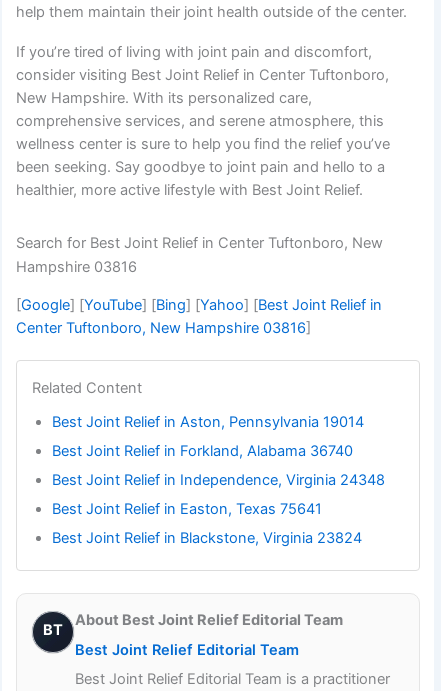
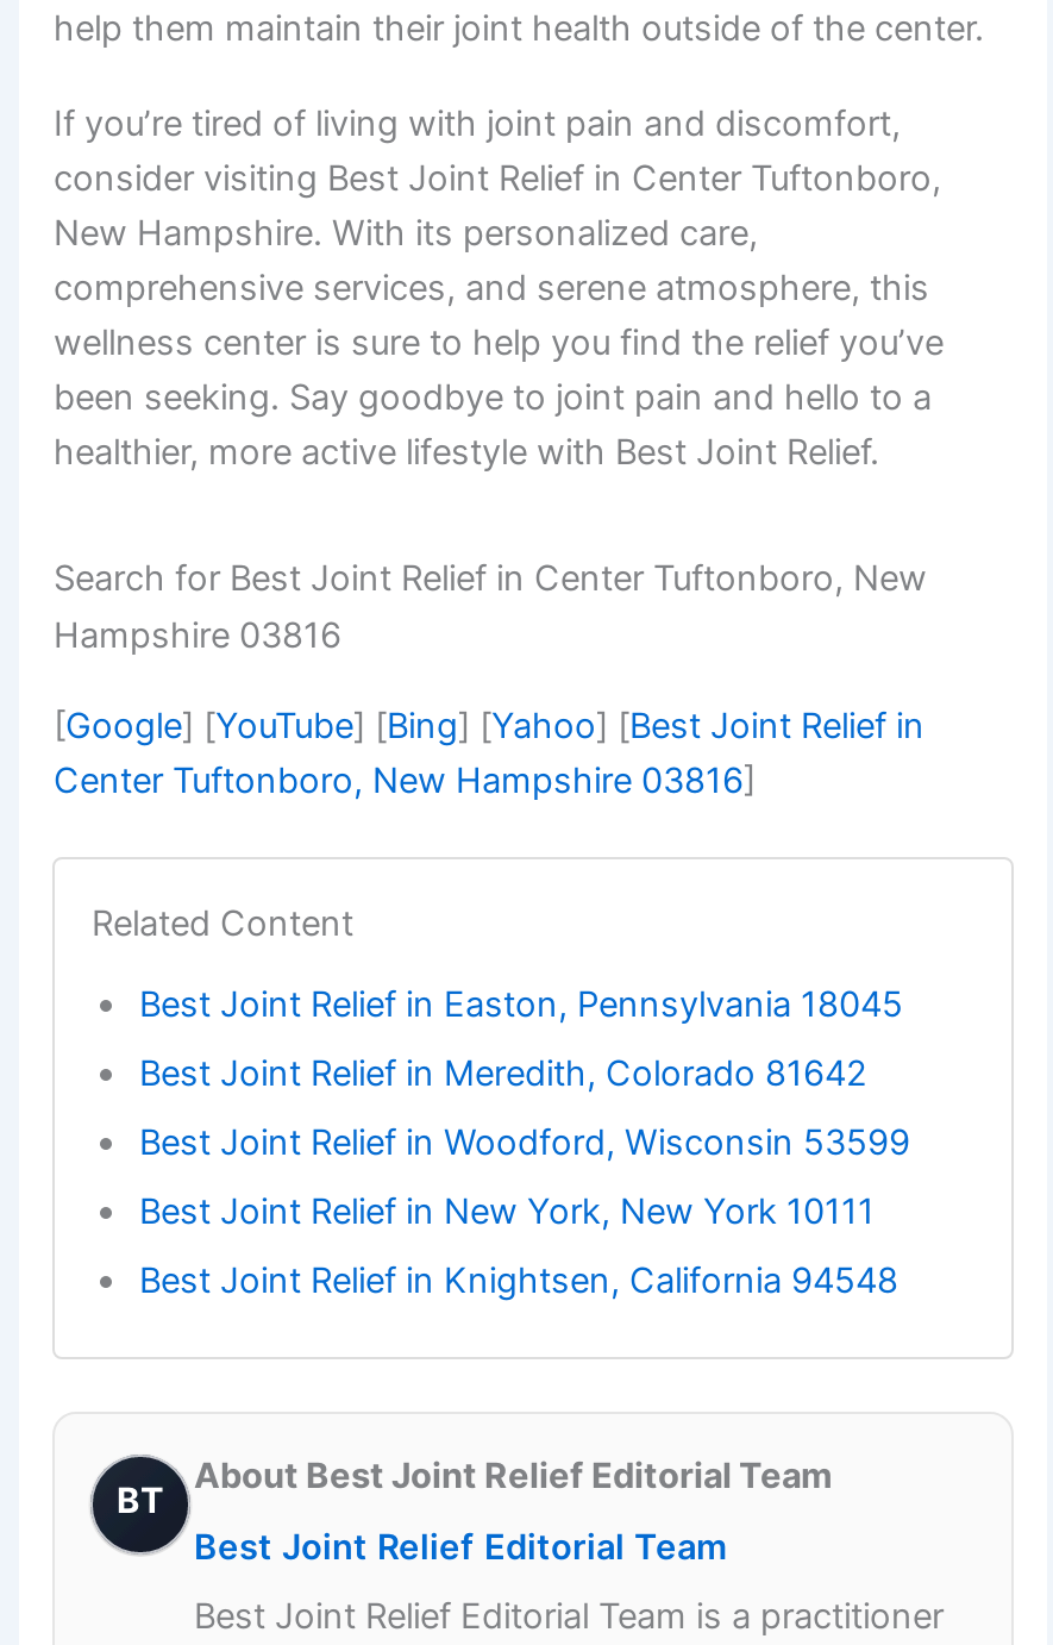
[52,413,364,431] Best Joint Relief in Aston, Pennsylvania 19014 -> [139,983,903,1026] Best Joint Relief in Easton, Pennsylvania 18045
[52,442,353,460] Best Joint Relief in Forkland, Alabama 36740 -> [139,1052,867,1095] Best Joint Relief in Meredith, Colorado 81642
[52,471,385,489] Best Joint Relief in Independence, Virginia 24348 -> [139,1121,910,1164] Best Joint Relief in Woodford, Wisconsin 53599
[52,500,322,518] Best Joint Relief in Easton, Texas 75641 -> [139,1190,875,1233] Best Joint Relief in New York, New York 10111
[52,529,362,547] Best Joint Relief in Blackstone, Virginia 23824 -> [139,1259,898,1302] Best Joint Relief in Knightsen, California 94548

